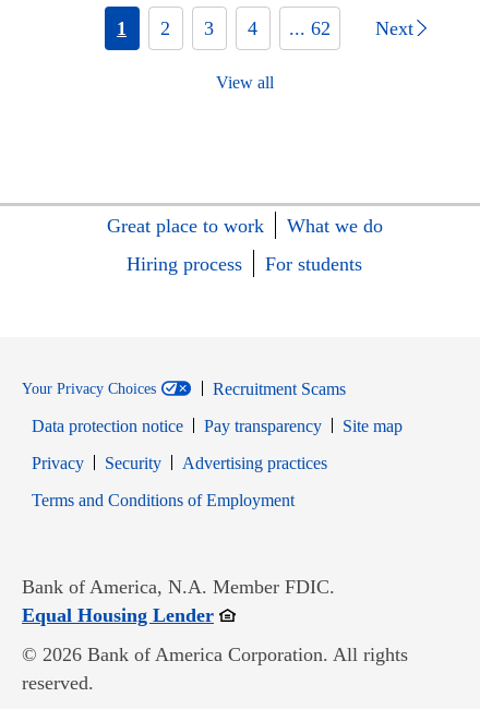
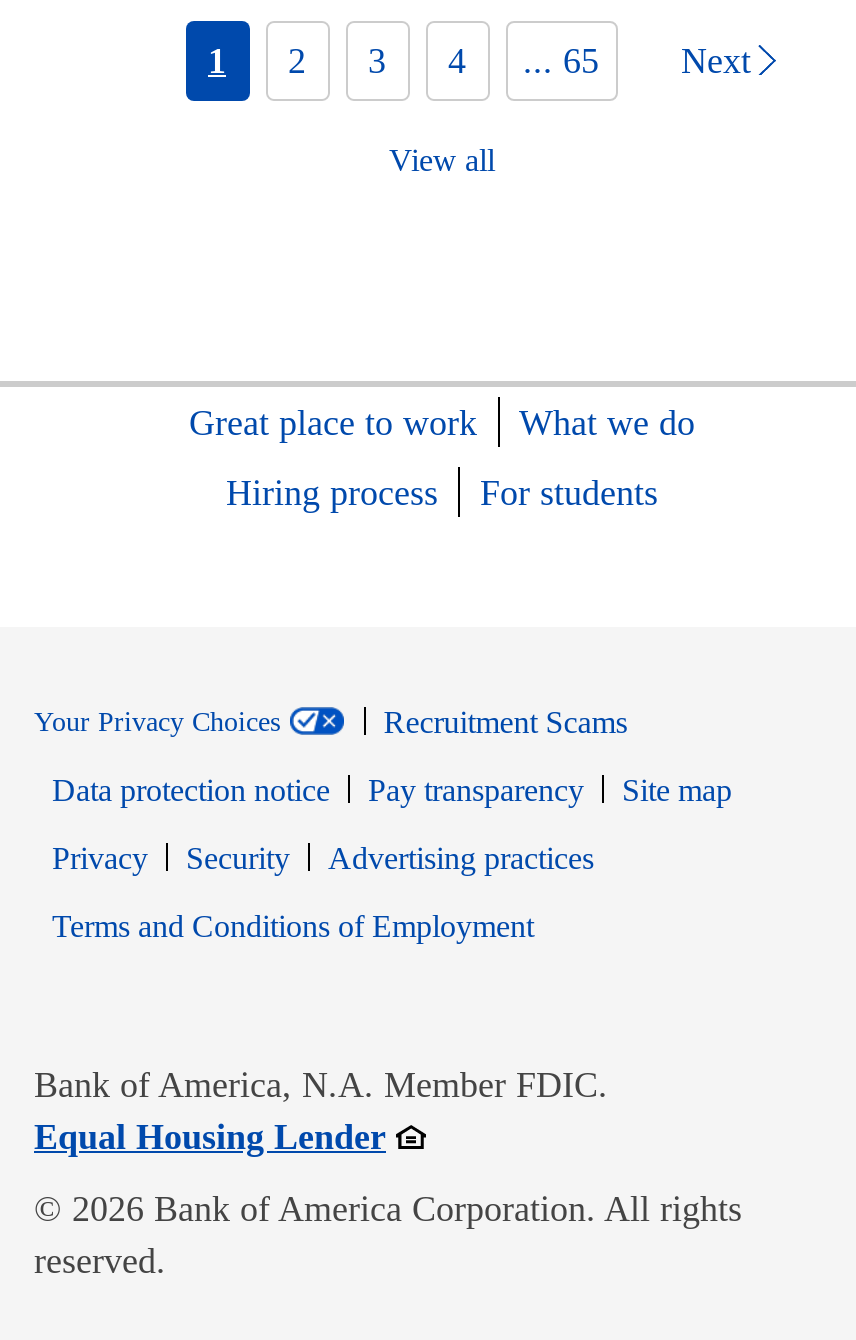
[117,17,330,39] 1 2 3 4 ... 62 -> [208,40,599,80] 1 2 3 4 ... 65

